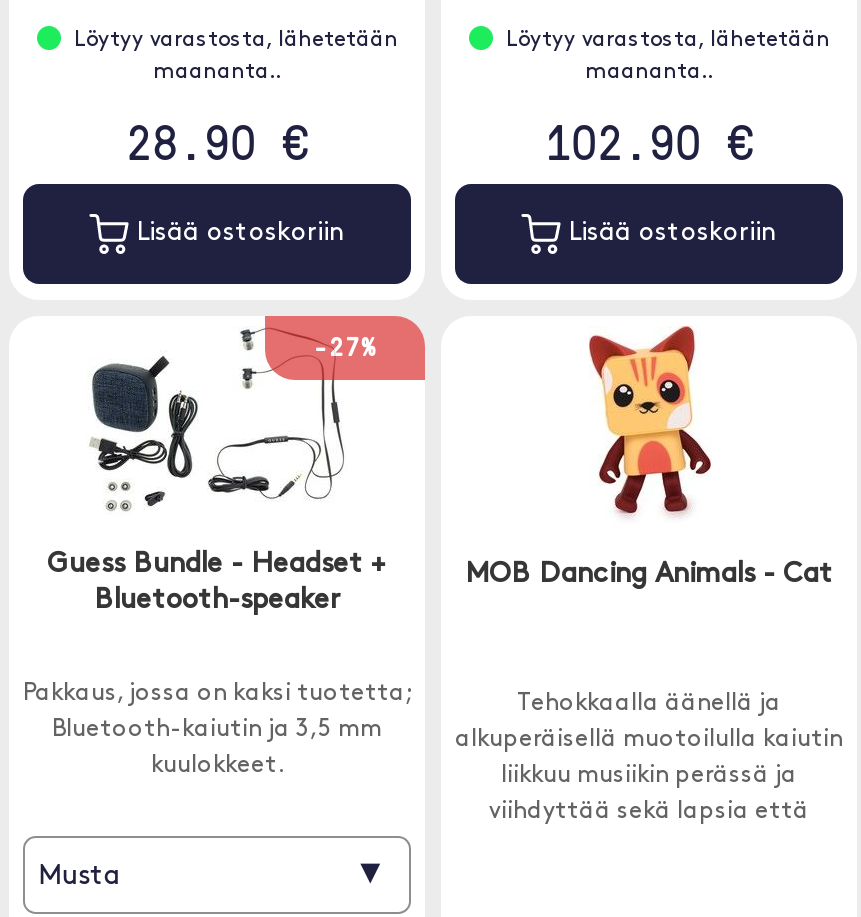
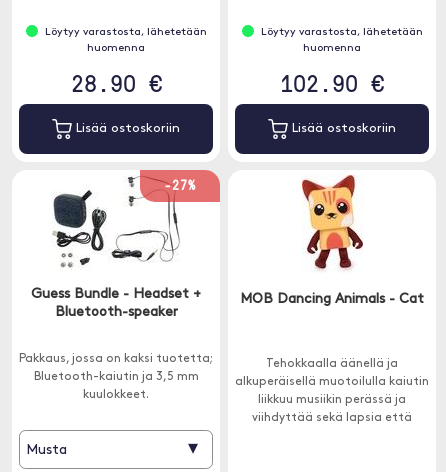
[153,62,281,84] maananta.. -> [87,43,145,54] huomenna
[585,62,713,84] maananta.. -> [303,43,361,54] huomenna

